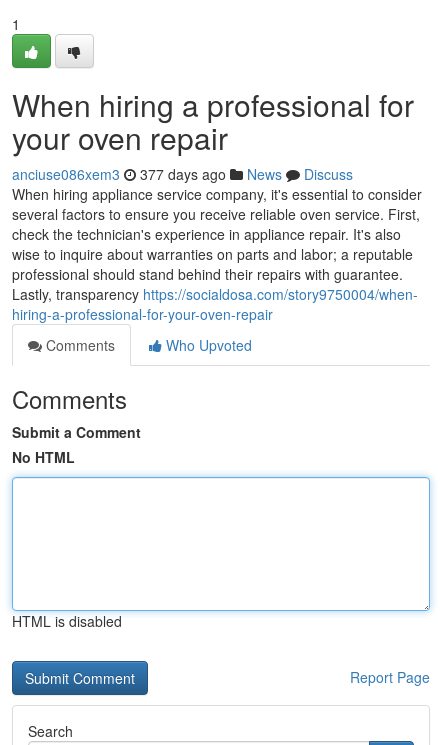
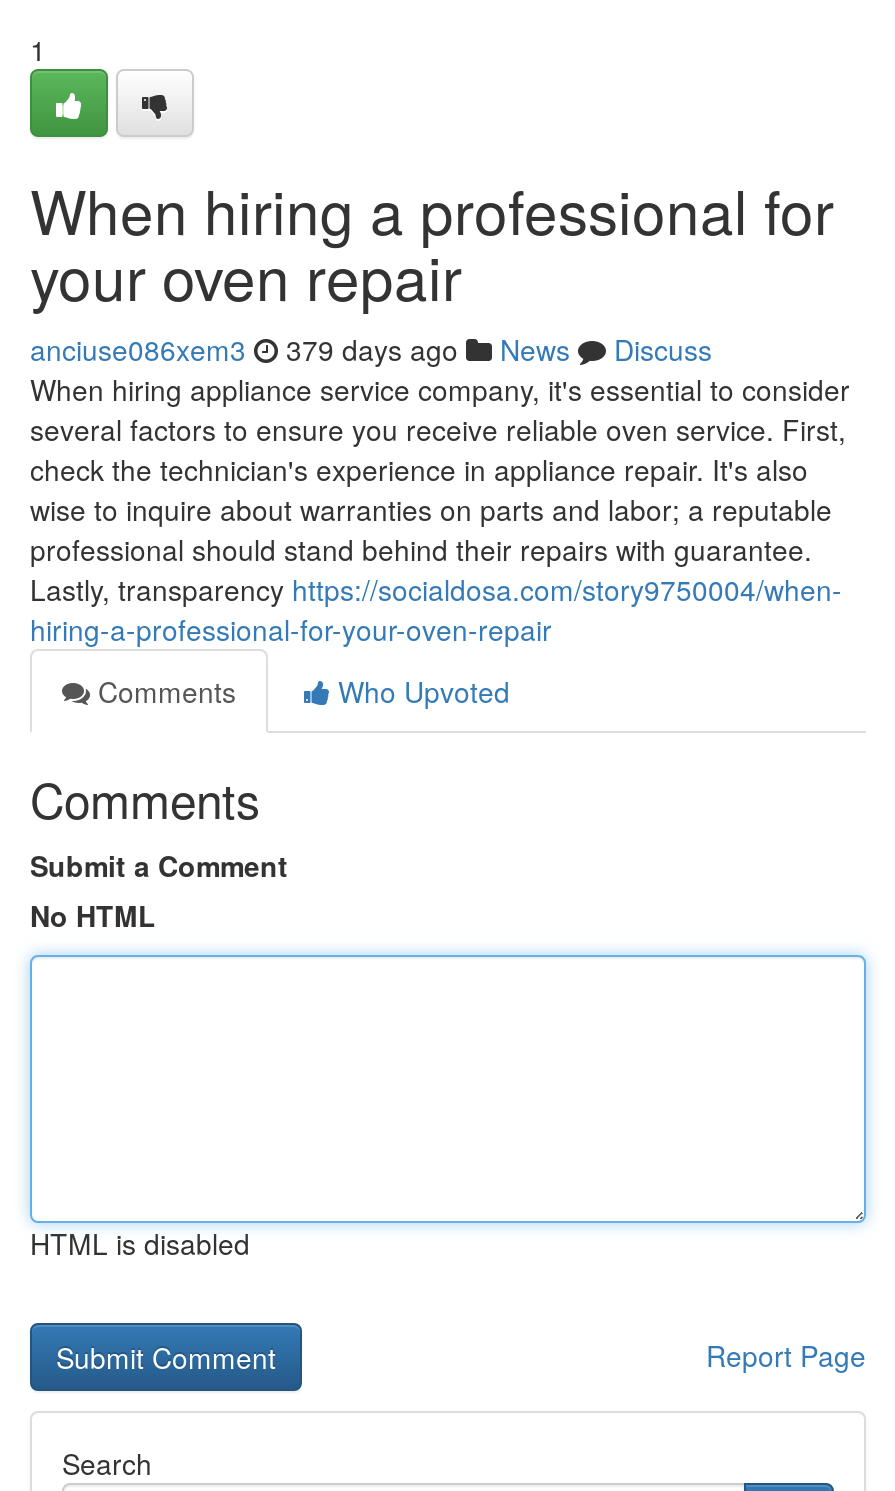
[12,164,353,184] anciuse086xem3 377 days ago News Discuss -> [30,329,712,369] anciuse086xem3 379 days ago News Discuss

